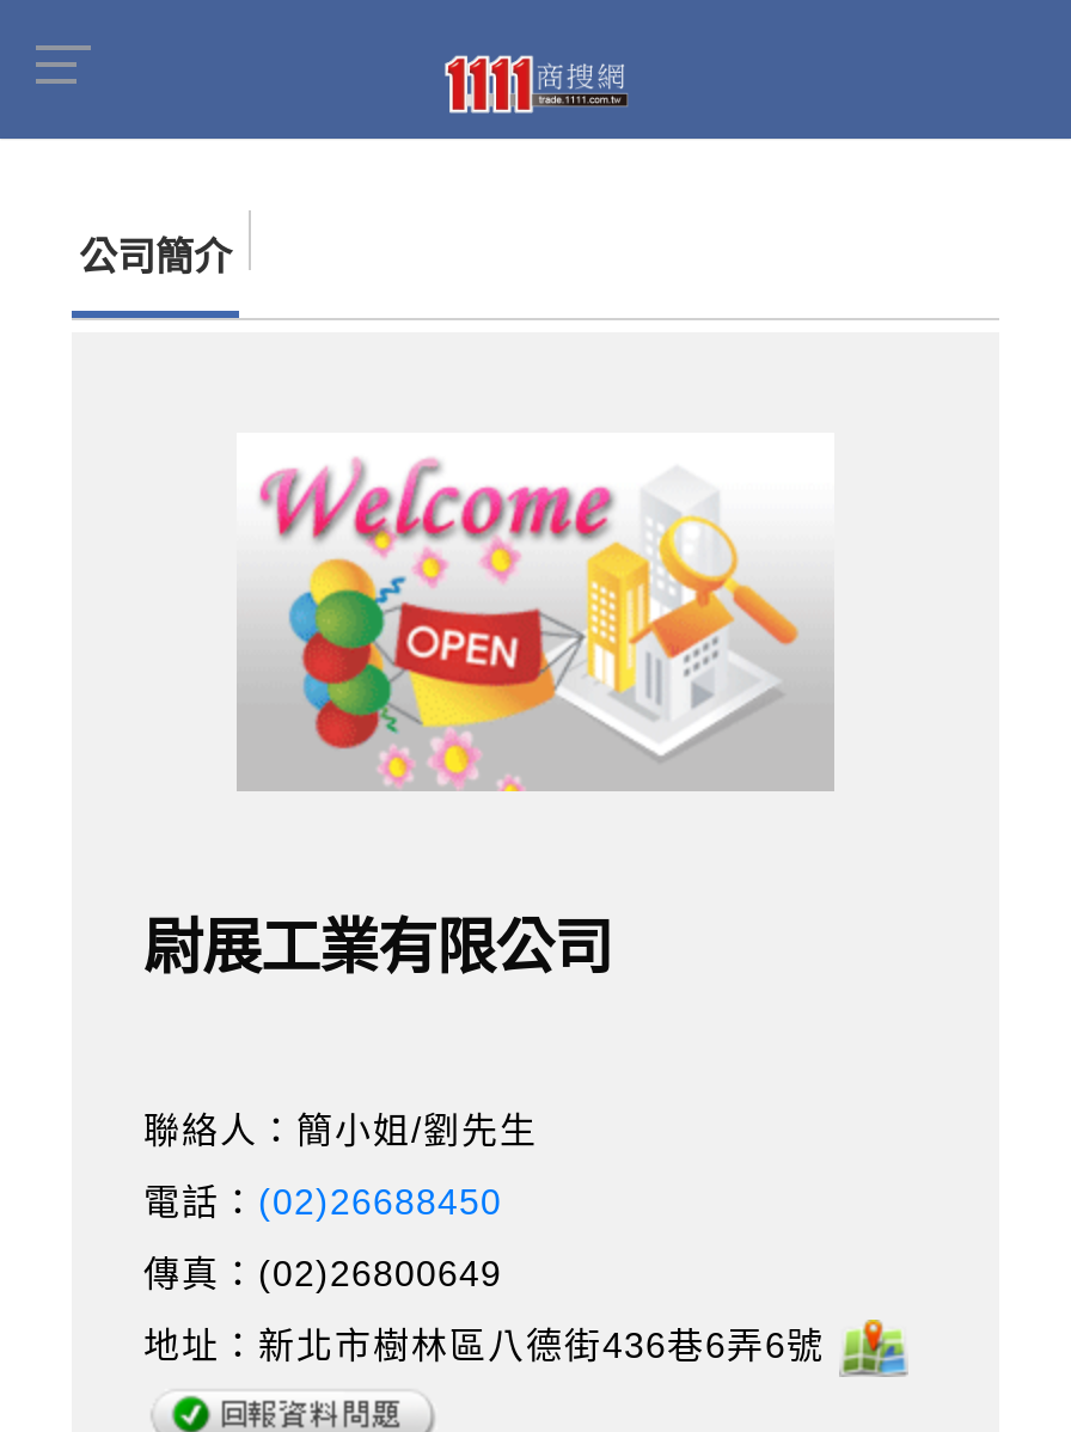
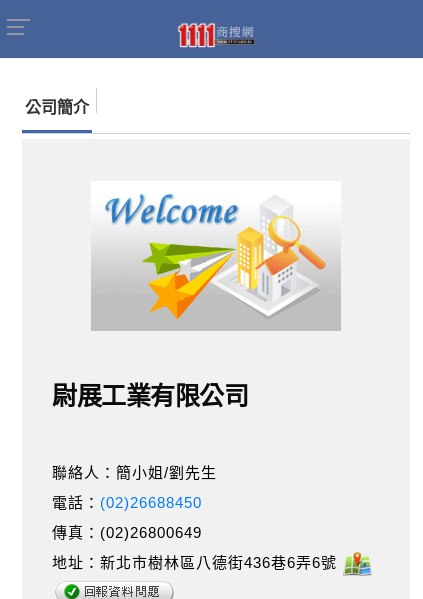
[258,457,617,794] [image] -> [101,192,248,331] [image]

